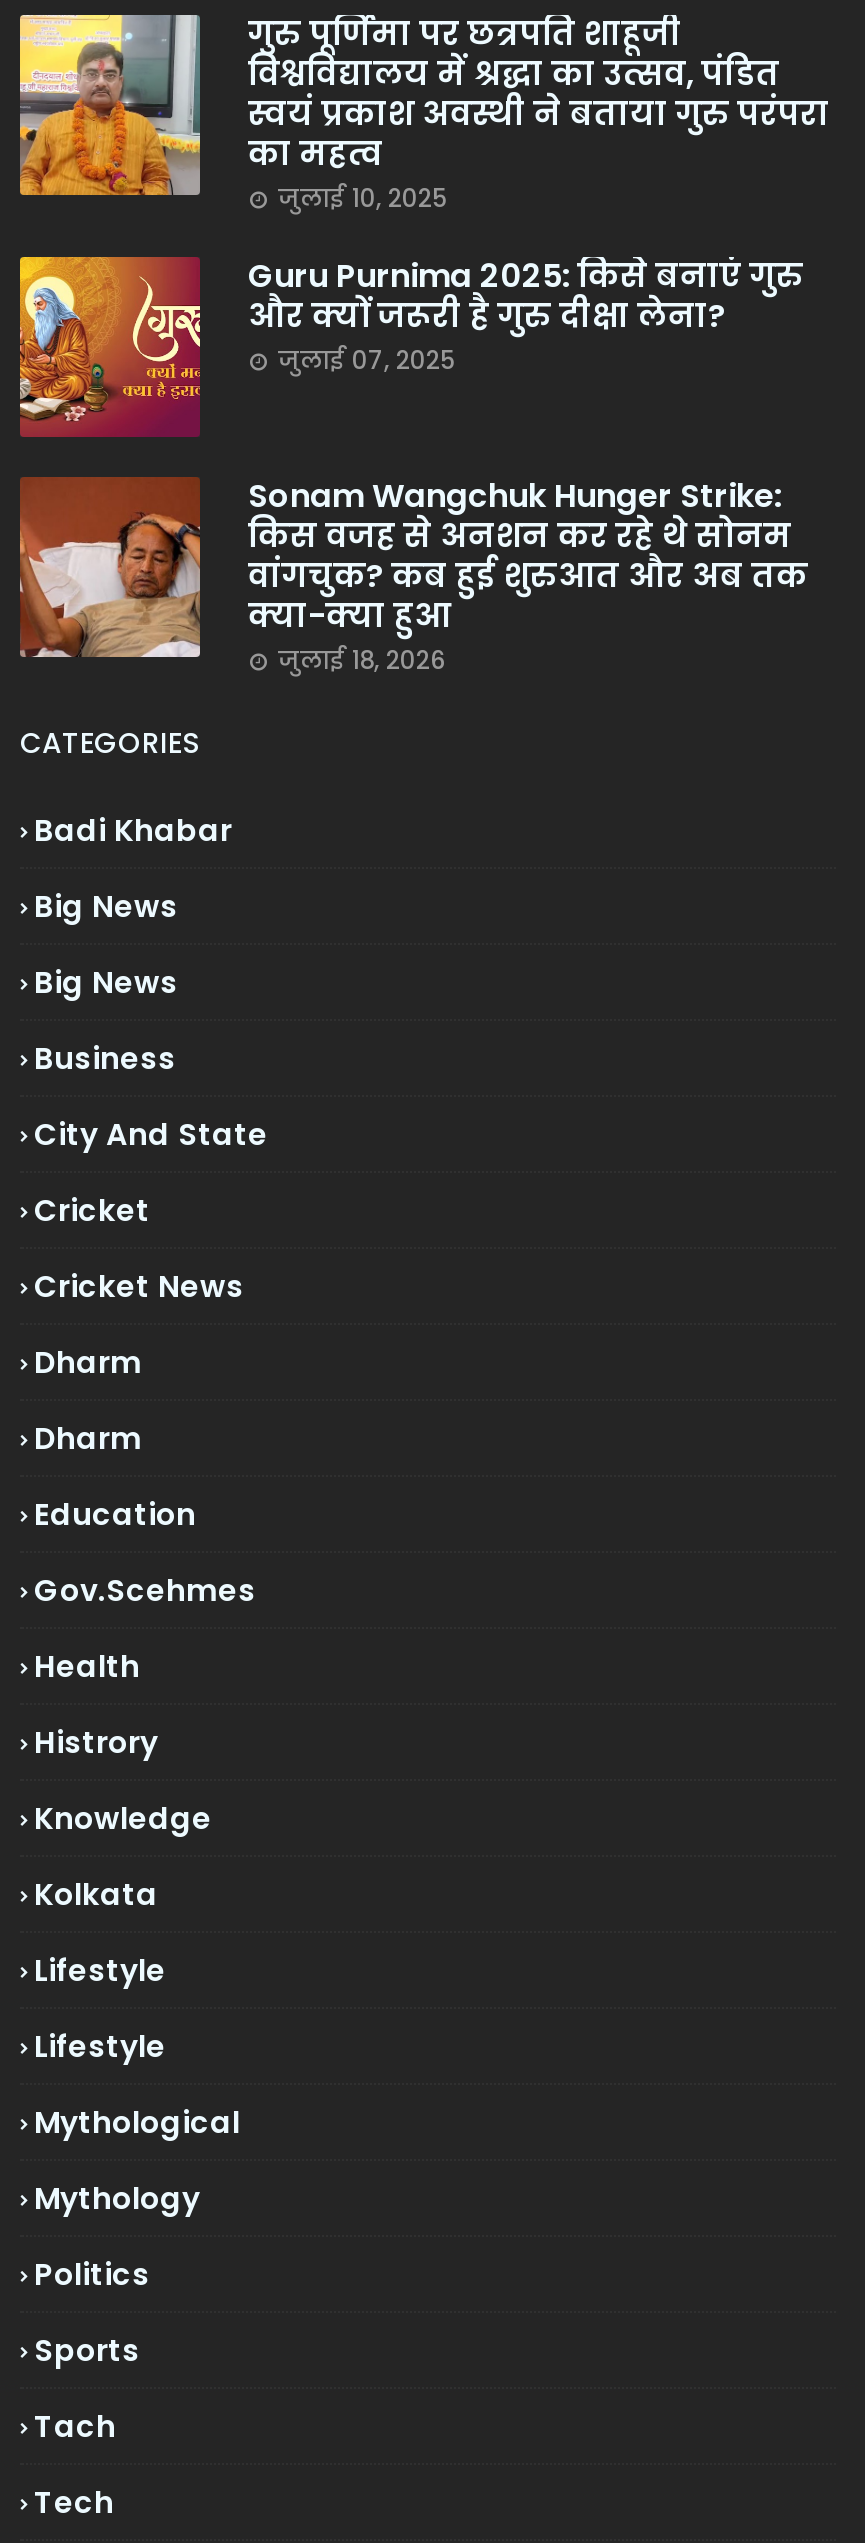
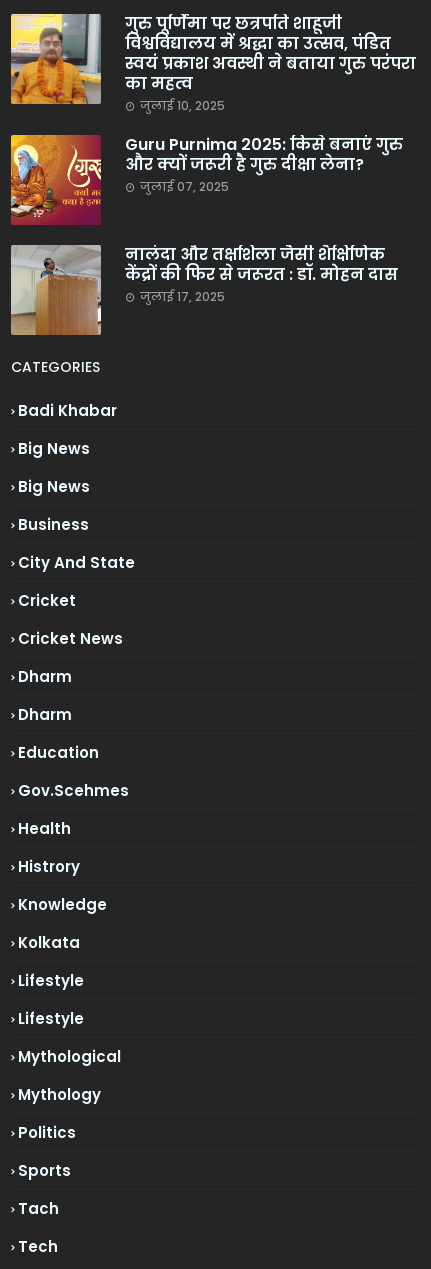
[18,473,808,677] [image] | Sonam Wangchuk Hunger Strike: | किस वजह से अनशन कर रहे थे सोनम | वांगचुक? कब हुई शुरुआत और अब तक | क्या-क्या हुआ | जुलाई 18, 2026 -> [10,243,398,336] [image] | नालंदा और तक्षशिला जैसी शैक्षिणिक | केंद्रों की फिर से जरूरत : डॉ. मोहन दास | जुलाई 17, 2025

